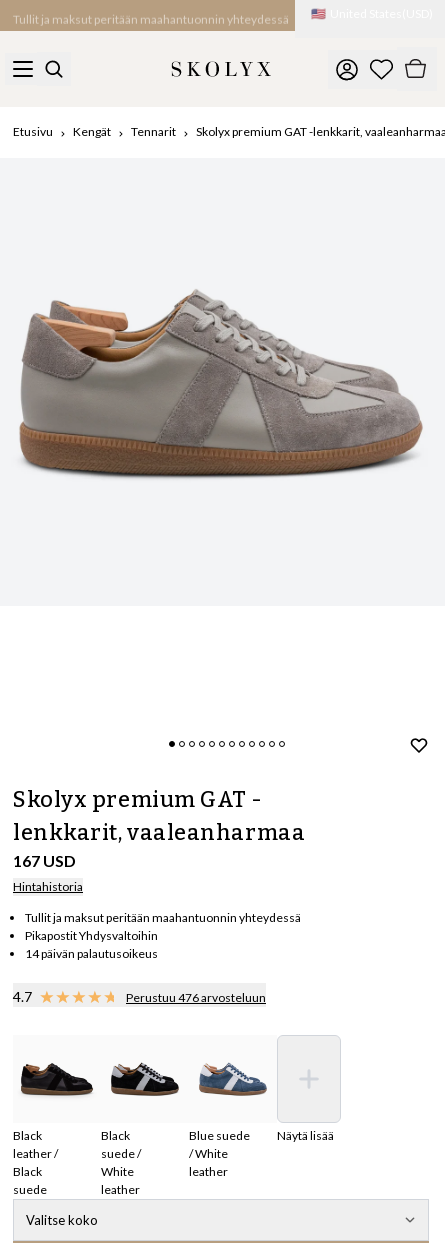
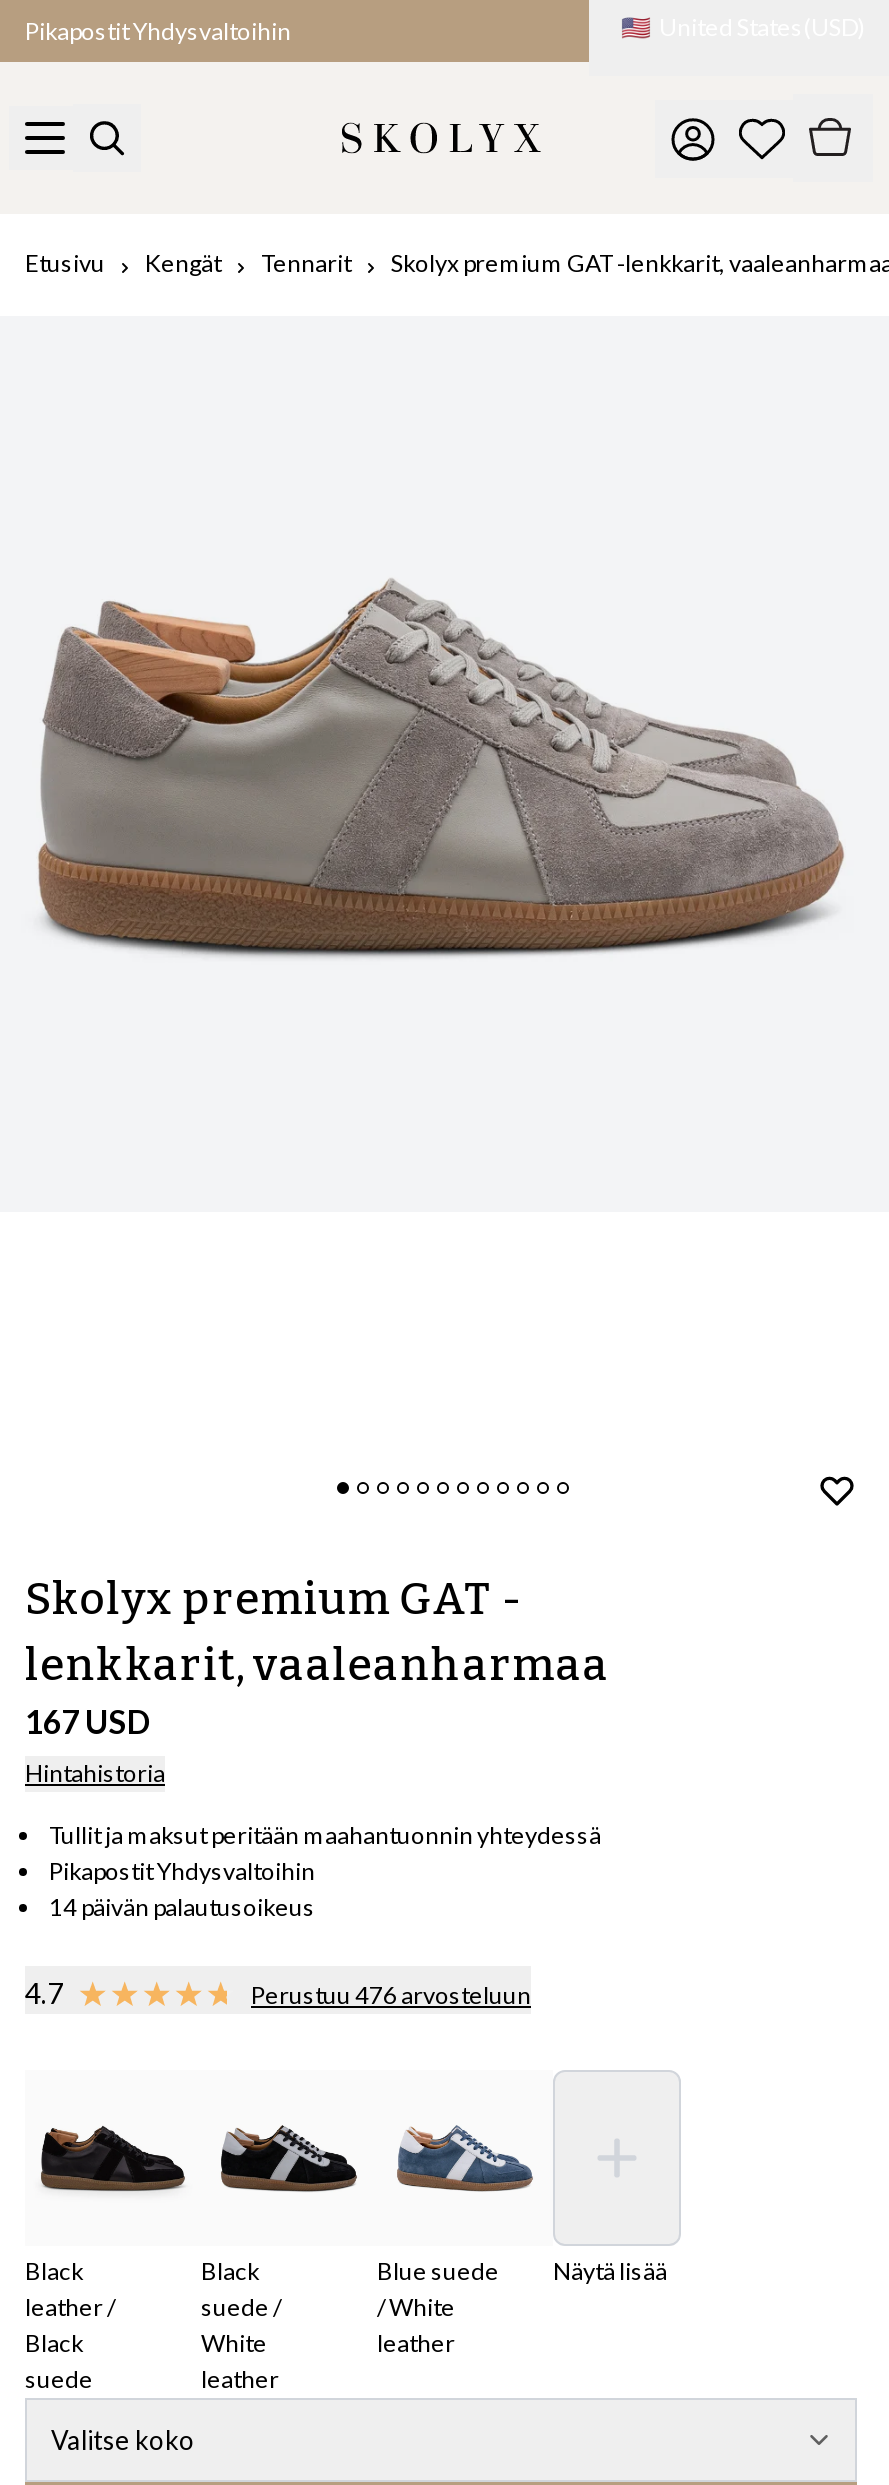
[13,7,289,22] Tullit ja maksut peritään maahantuonnin yhteydessä -> [25,15,291,45] Pikapostit Yhdysvaltoihin

